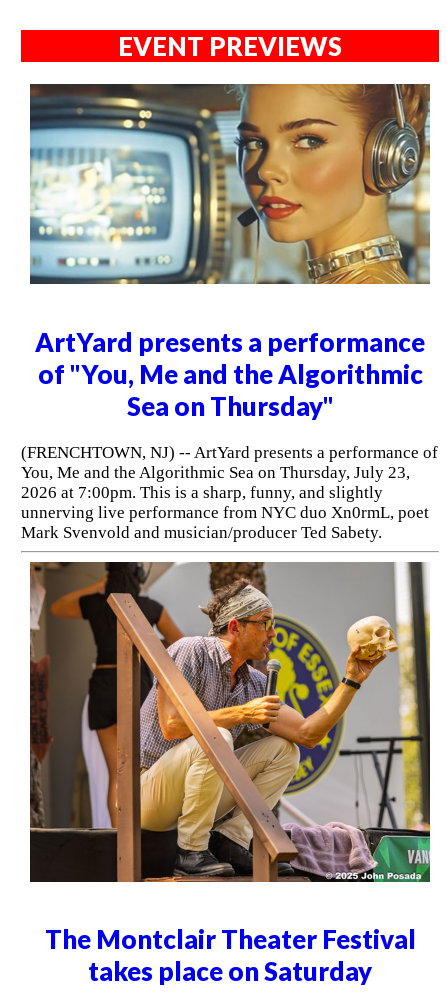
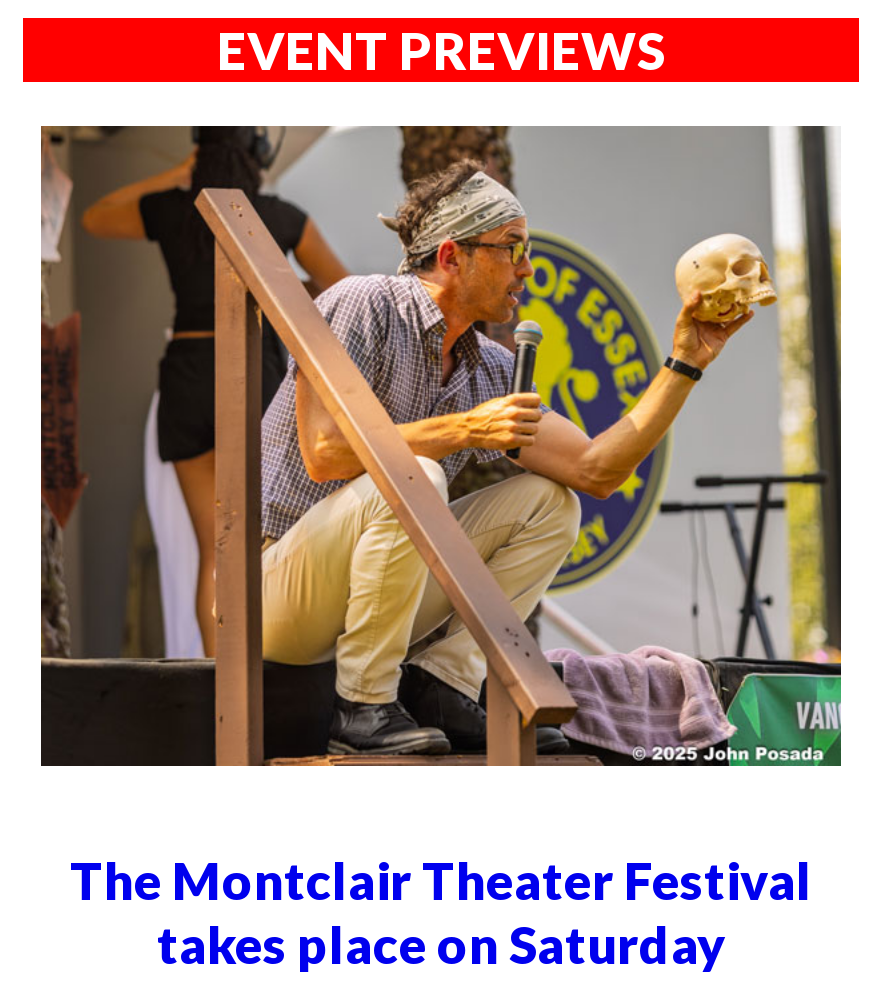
[29,83,431,285] [image] -> none
[21,327,438,542] ArtYard presents a performance | of "You, Me and the Algorithmic | Sea on Thursday" | (FRENCHTOWN, NJ) -- ArtYard presents a performance of | You, Me and the Algorithmic Sea on Thursday, July 23, | 2026 at 7:00pm. This is a sharp, funny, and slightly | unnerving live performance from NYC duo Xn0rmL, poet | Mark Svenvold and musician/producer Ted Sabety. -> none

